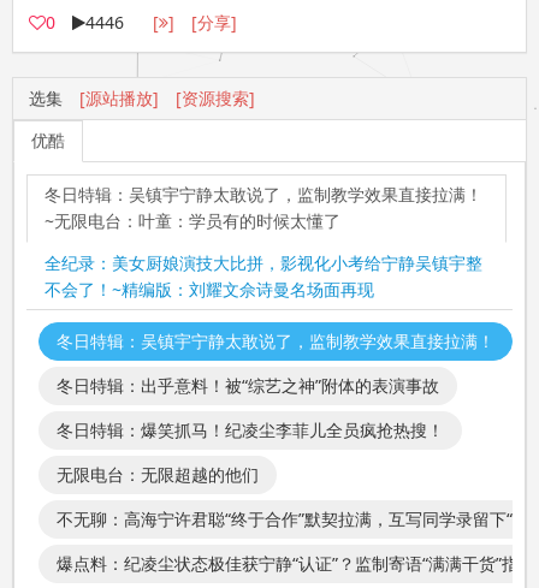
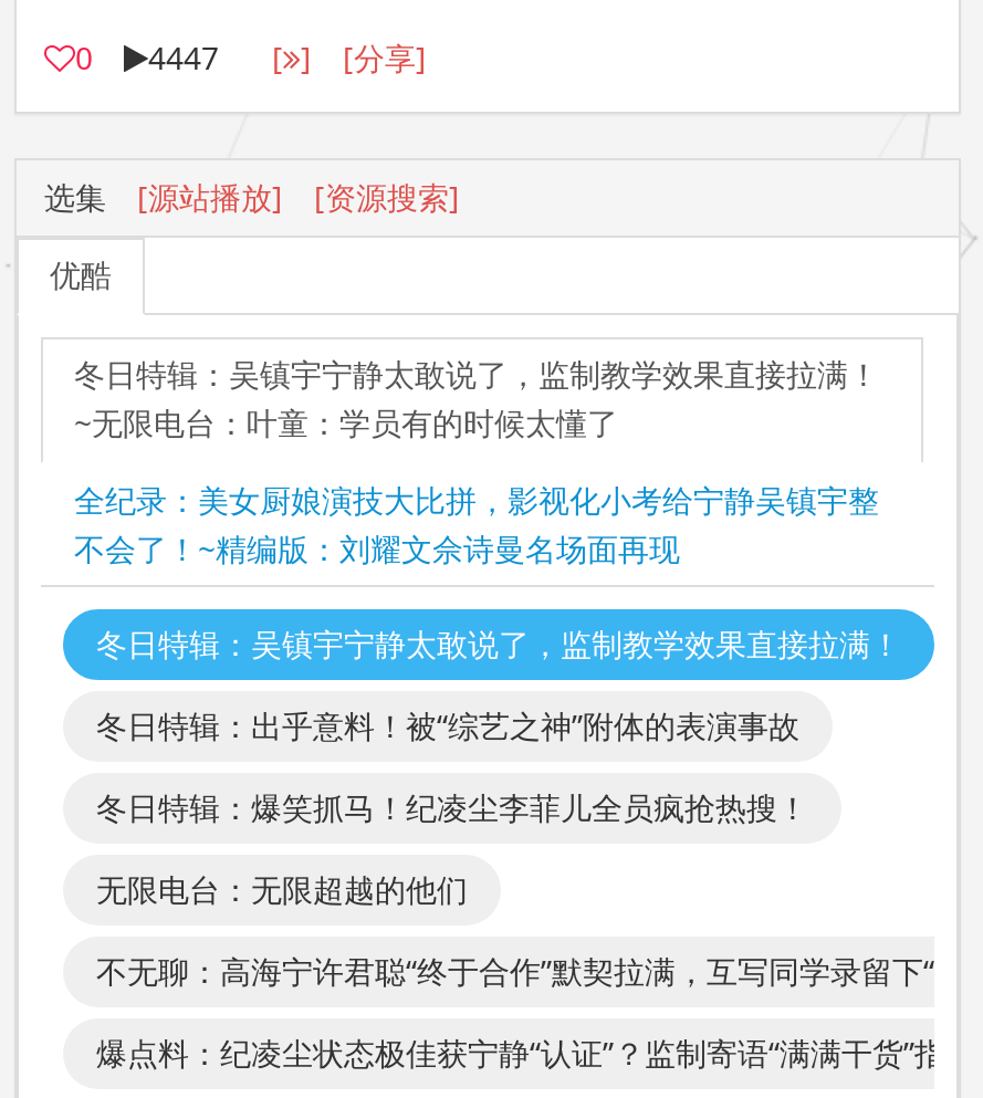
[85,11,123,34] 4446 -> [148,37,219,79] 4447

